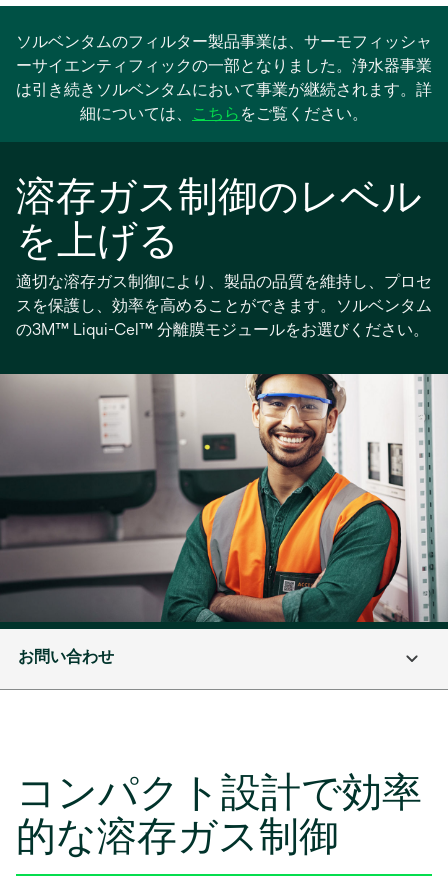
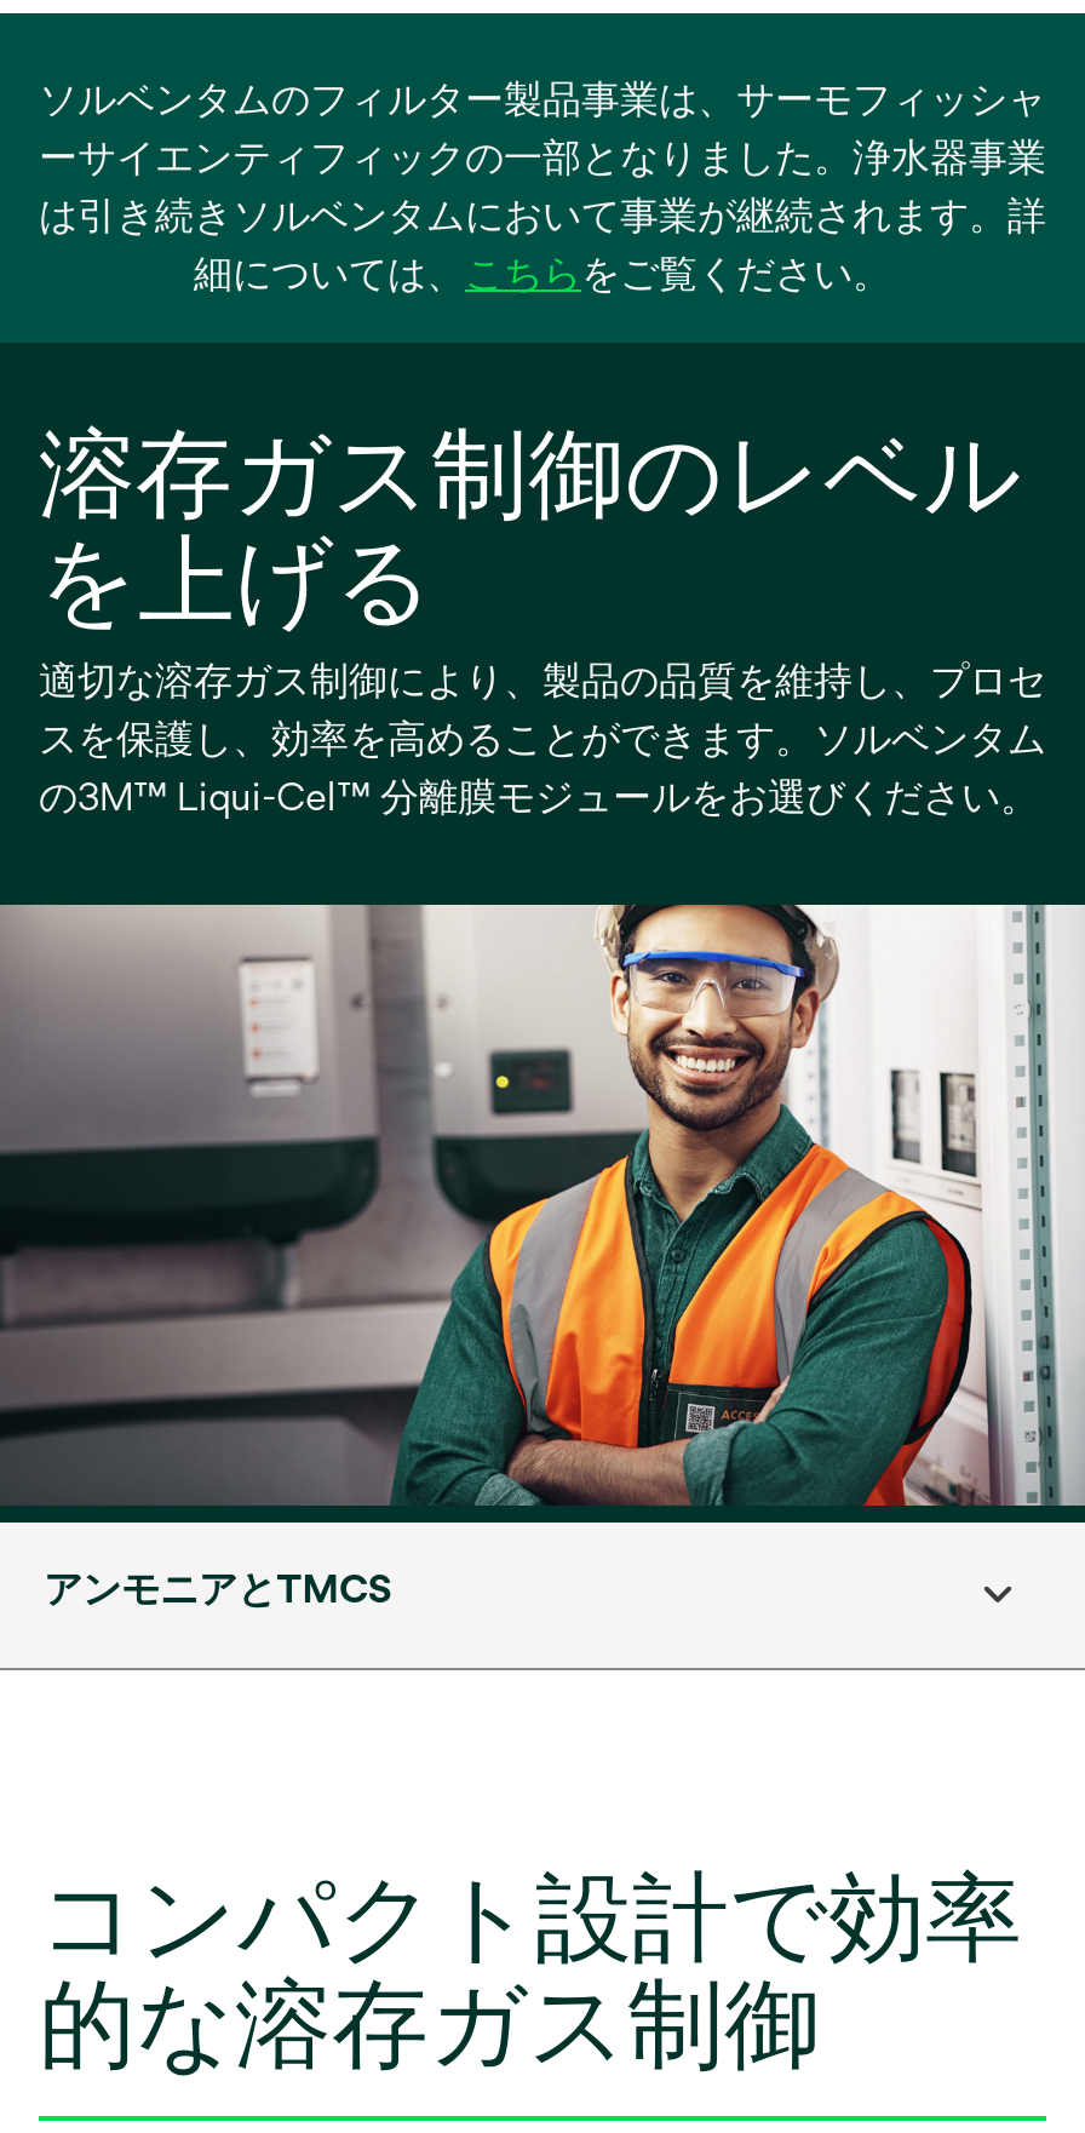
[18,647,114,666] お問い合わせ -> [44,1566,392,1612] アンモニアとTMCS

